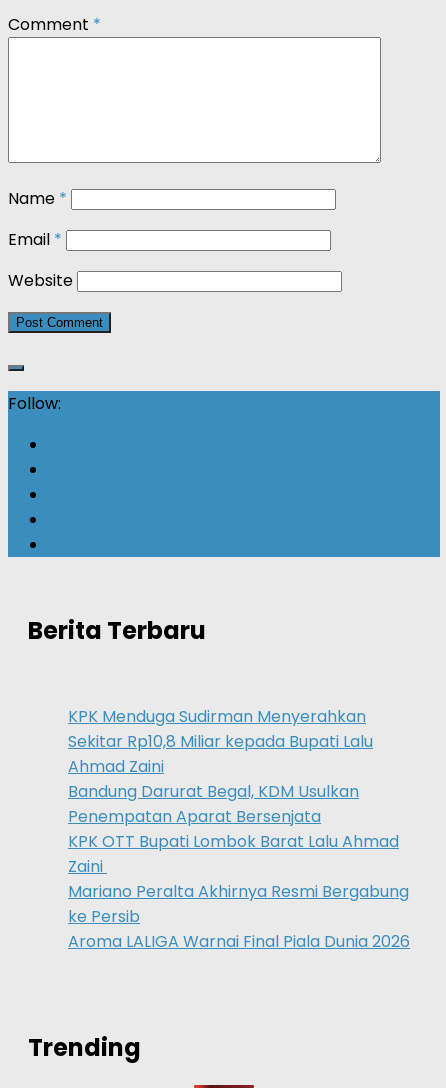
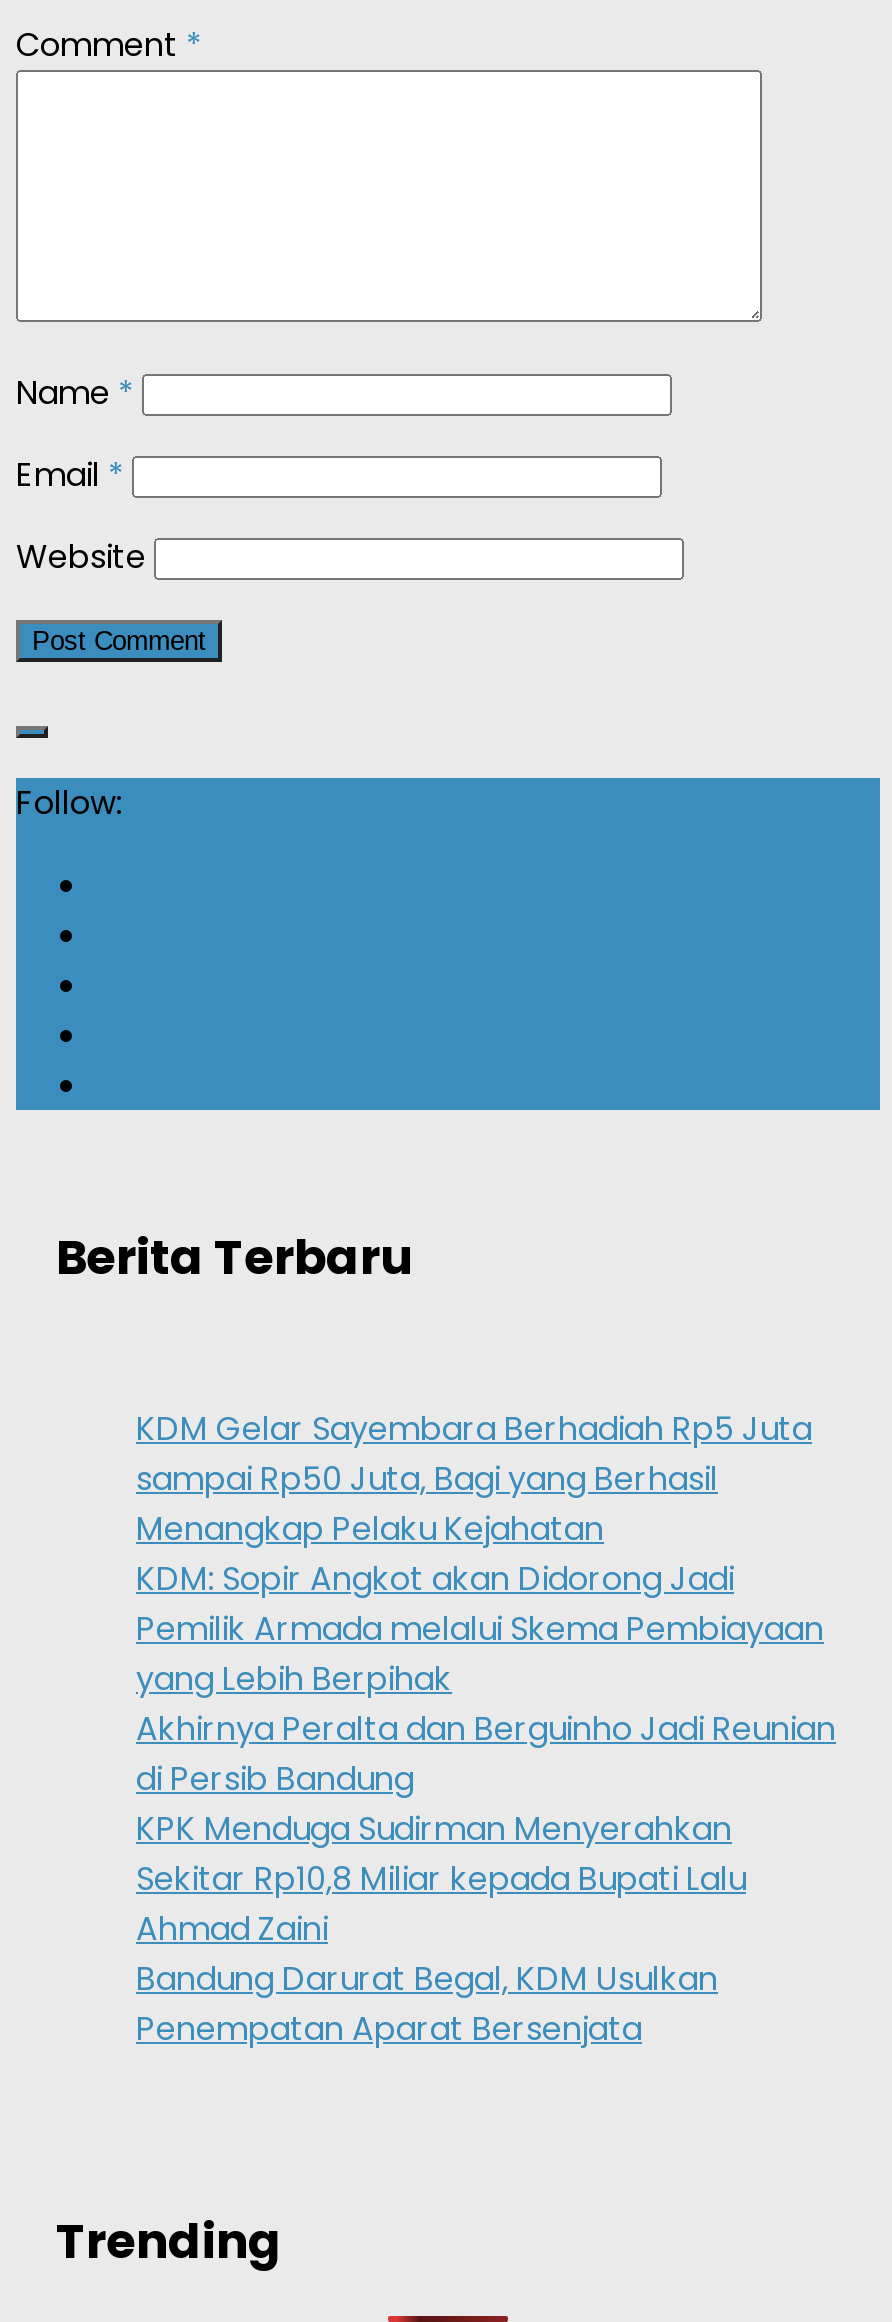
none -> [136,1406,836,1802] KDM Gelar Sayembara Berhadiah Rp5 Juta | sampai Rp50 Juta, Bagi yang Berhasil | Menangkap Pelaku Kejahatan | KDM: Sopir Angkot akan Didorong Jadi | Pemilik Armada melalui Skema Pembiayaan | yang Lebih Berpihak | Akhirnya Peralta dan Berguinho Jadi Reunian | di Persib Bandung
moved [68,705,373,828] -> [136,1806,746,2052]: KPK Menduga Sudirman Menyerahkan | Sekitar Rp10,8 Miliar kepada Bupati Lalu | Ahmad Zaini | Bandung Darurat Begal, KDM Usulkan | Penempatan Aparat Bersenjata
[68,830,410,953] KPK OTT Bupati Lombok Barat Lalu Ahmad | Zaini | Mariano Peralta Akhirnya Resmi Bergabung | ke Persib | Aroma LALIGA Warnai Final Piala Dunia 2026 -> none

